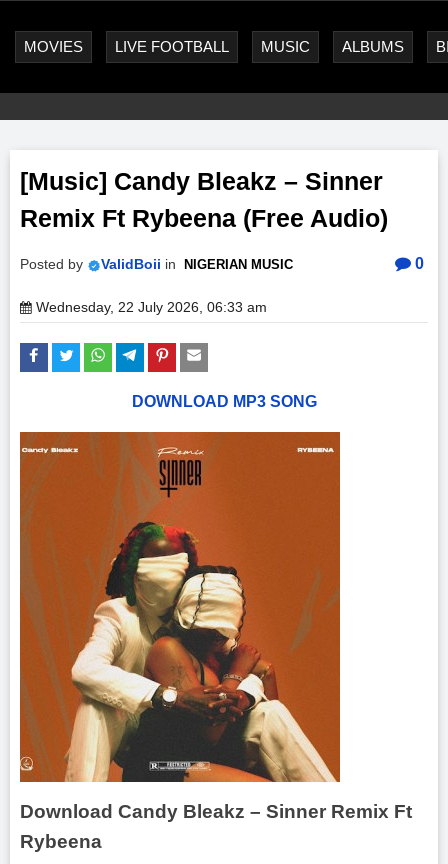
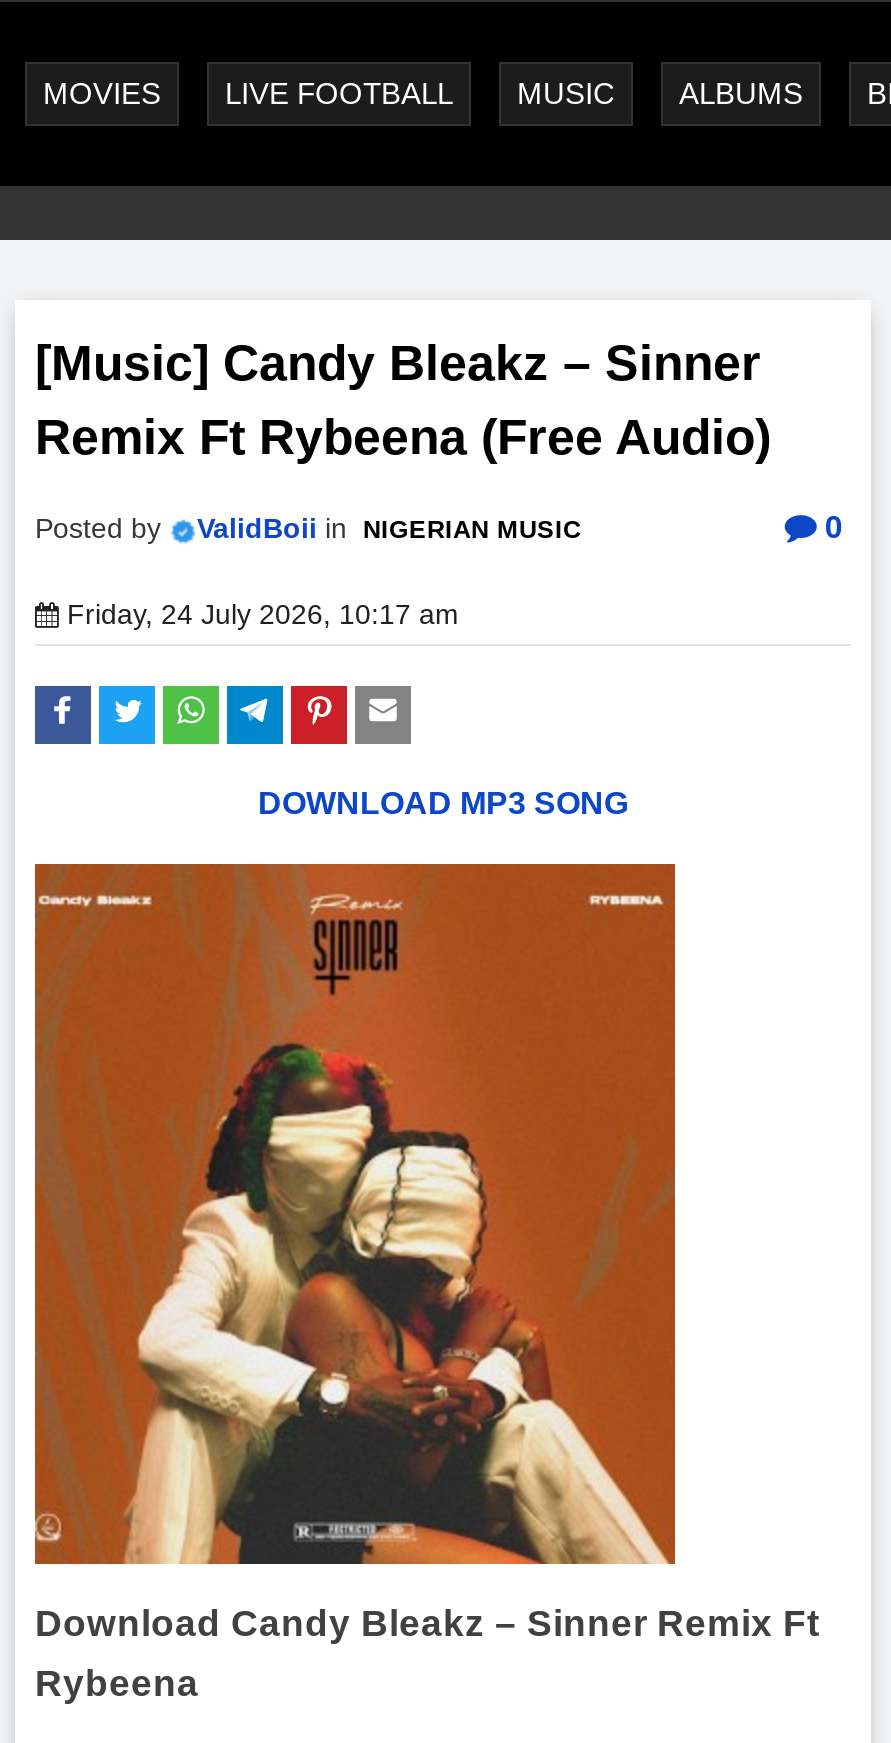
[36,299,267,315] Wednesday, 22 July 2026, 06:33 am -> [67,598,459,630] Friday, 24 July 2026, 10:17 am

